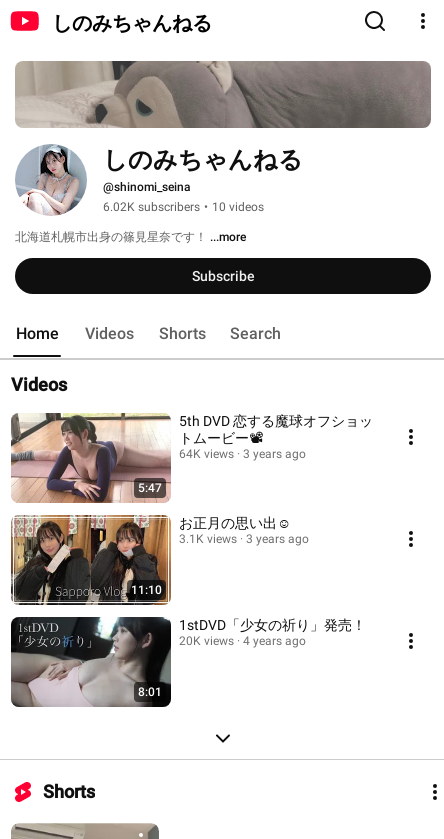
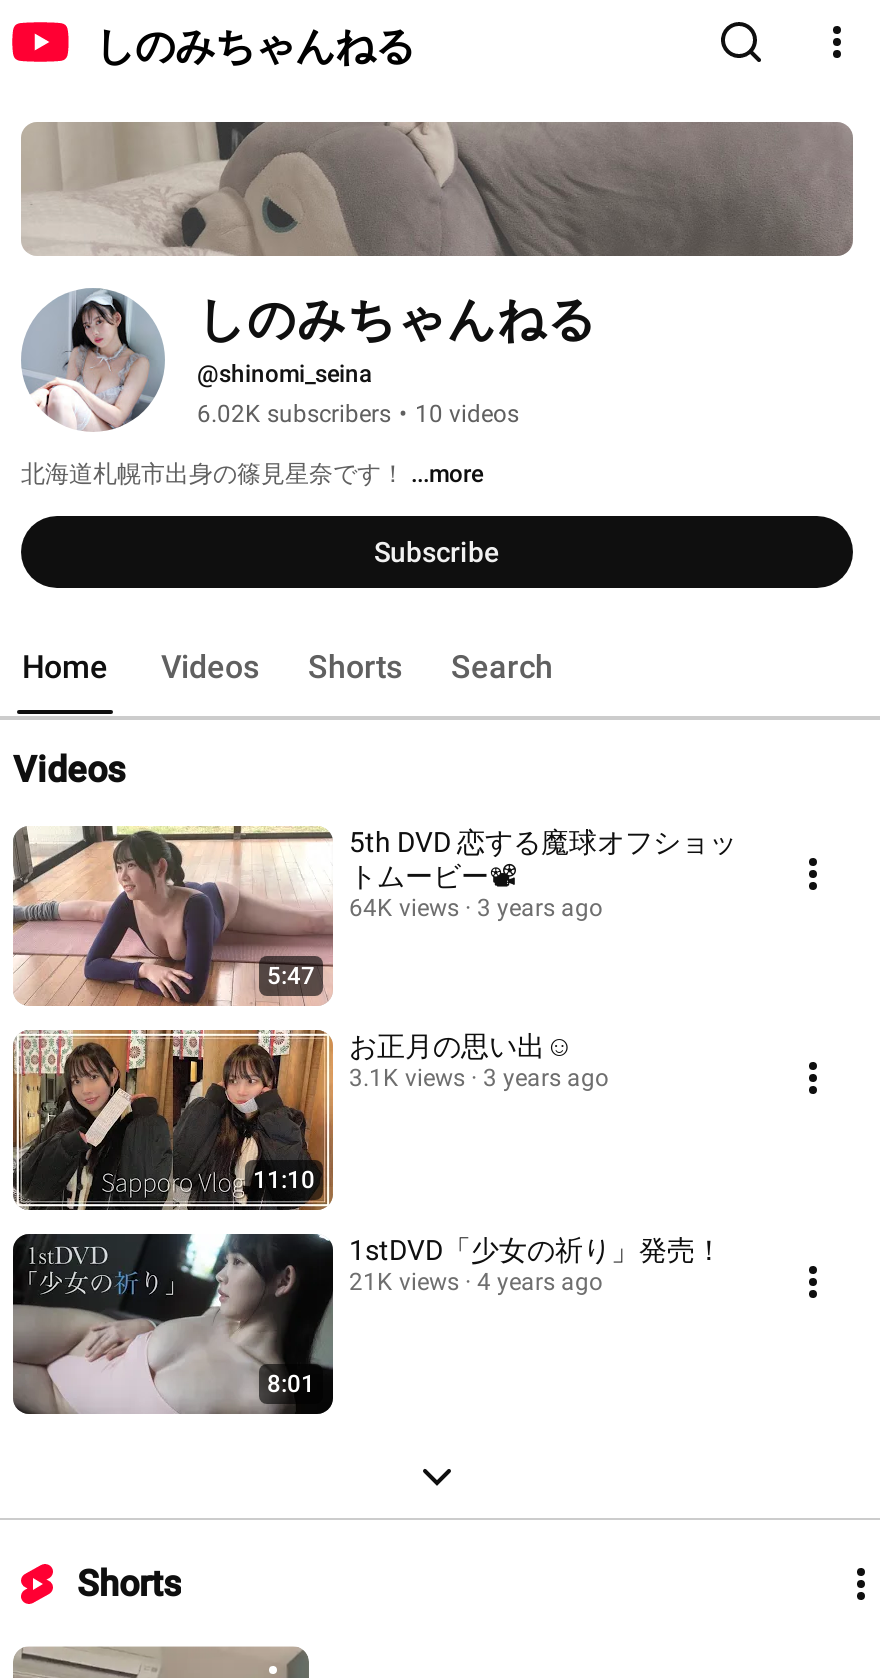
[179,634,306,648] 20K views 4 years ago -> [349,1268,603,1296] 21K views 4 years ago

